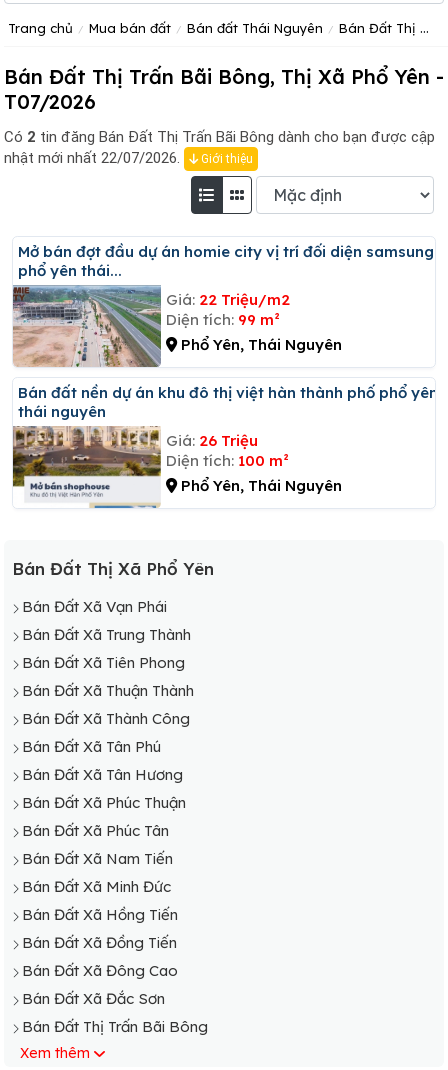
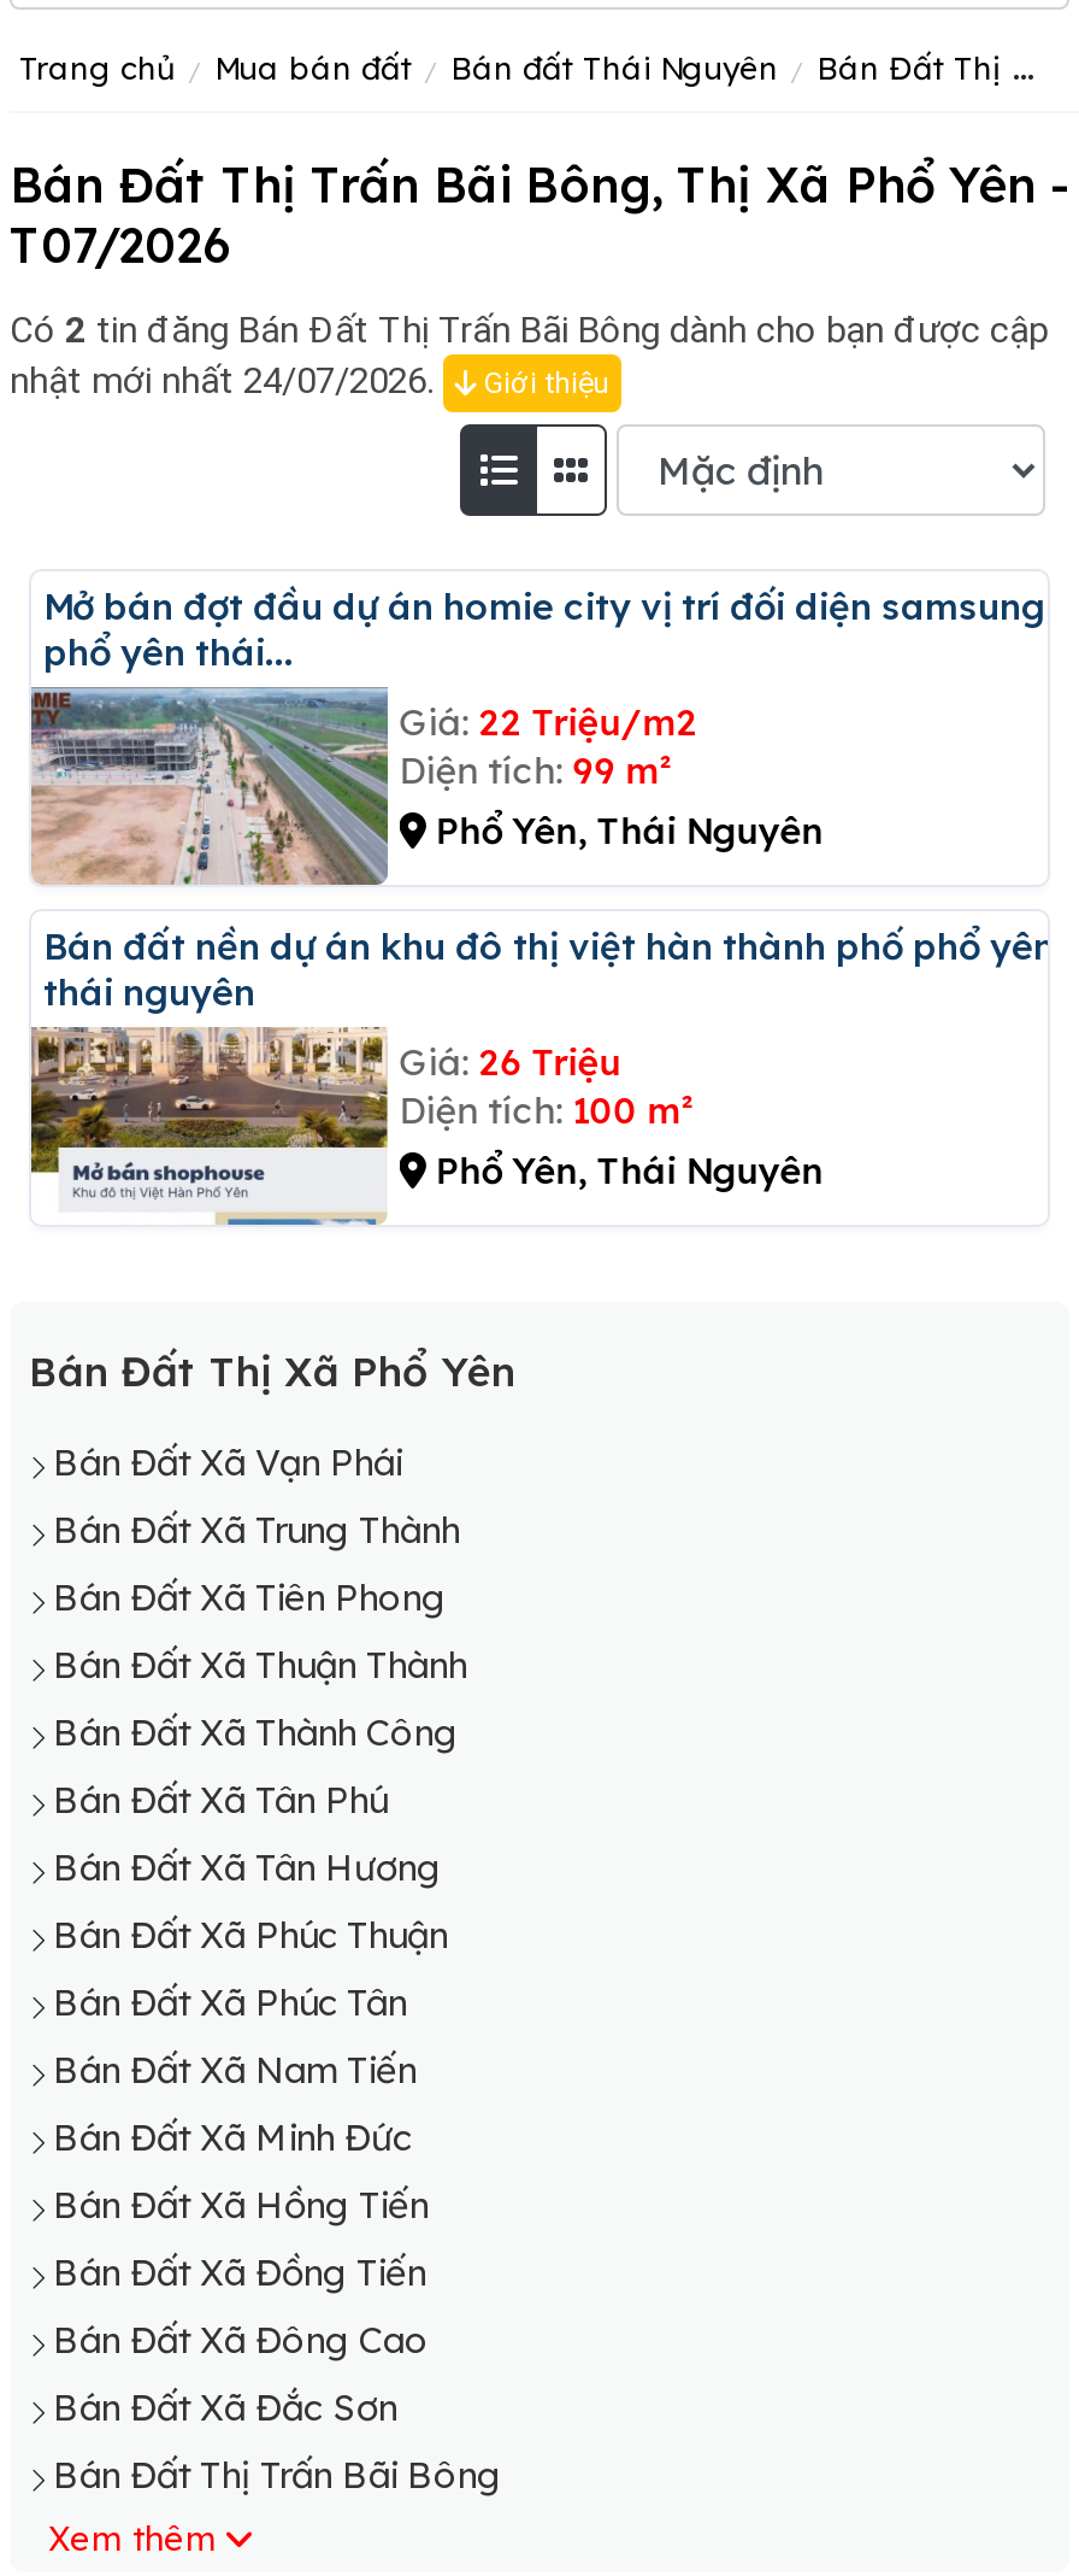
[4,149,253,167] nhật mới nhất 22/07/2026. Giới thiệu -> [10,359,609,402] nhật mới nhất 24/07/2026. Giới thiệu

